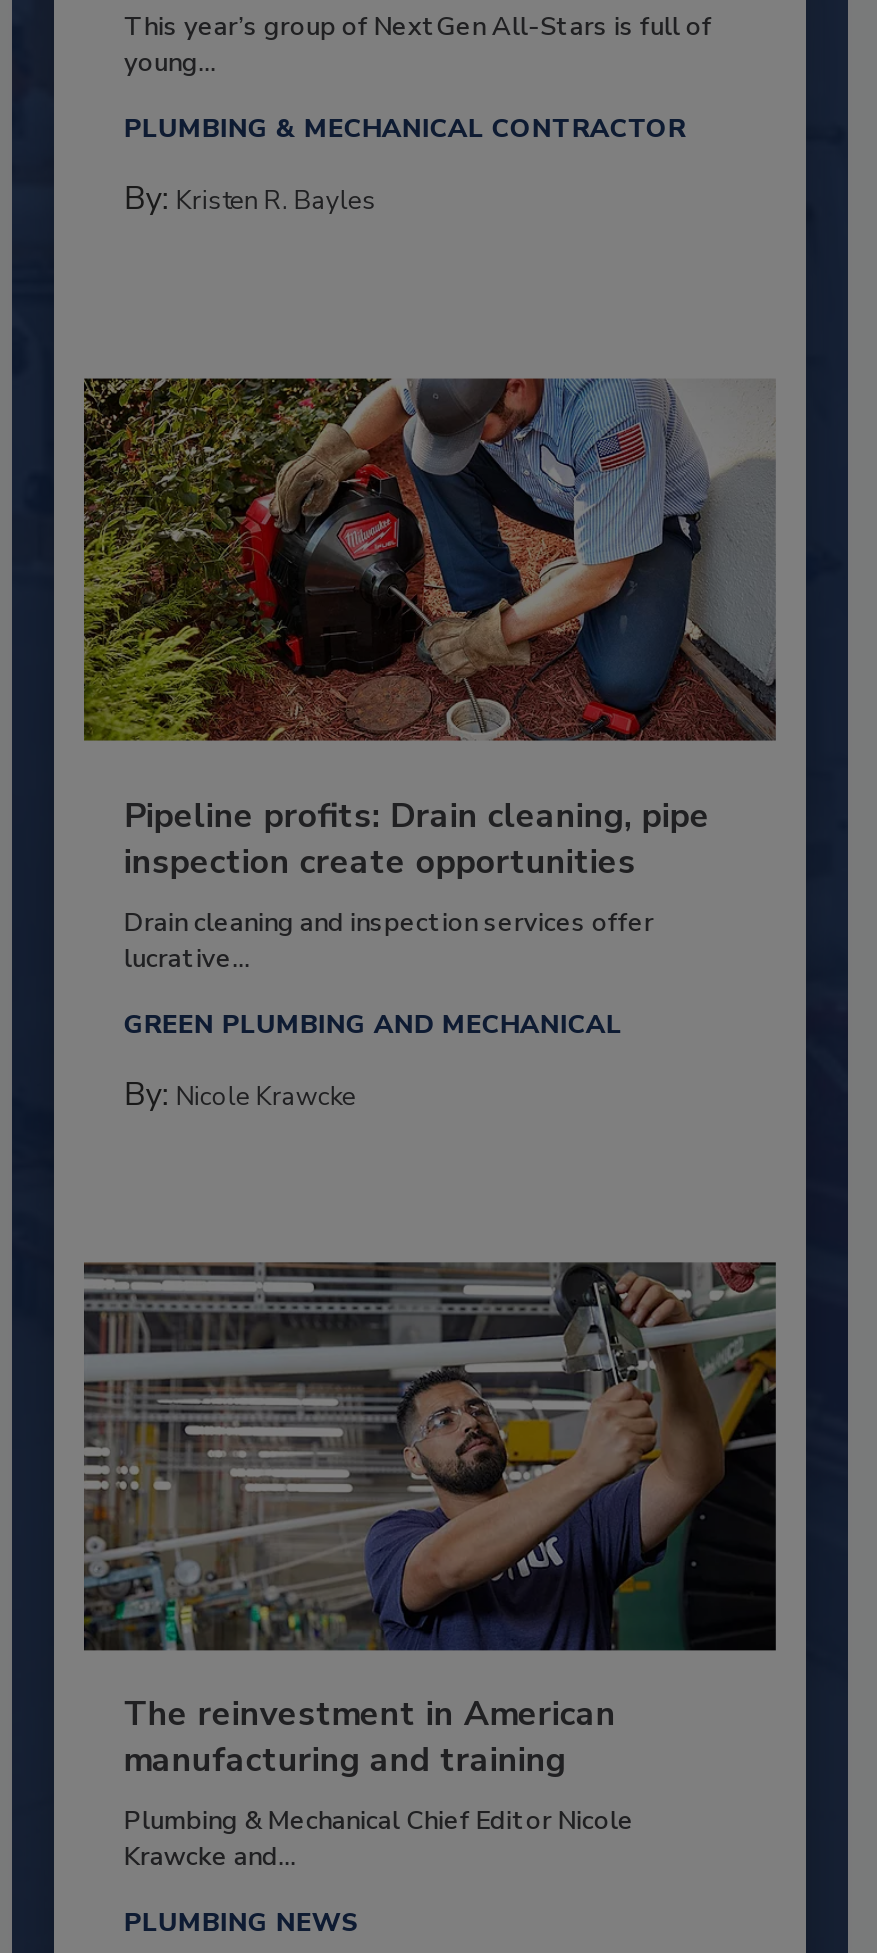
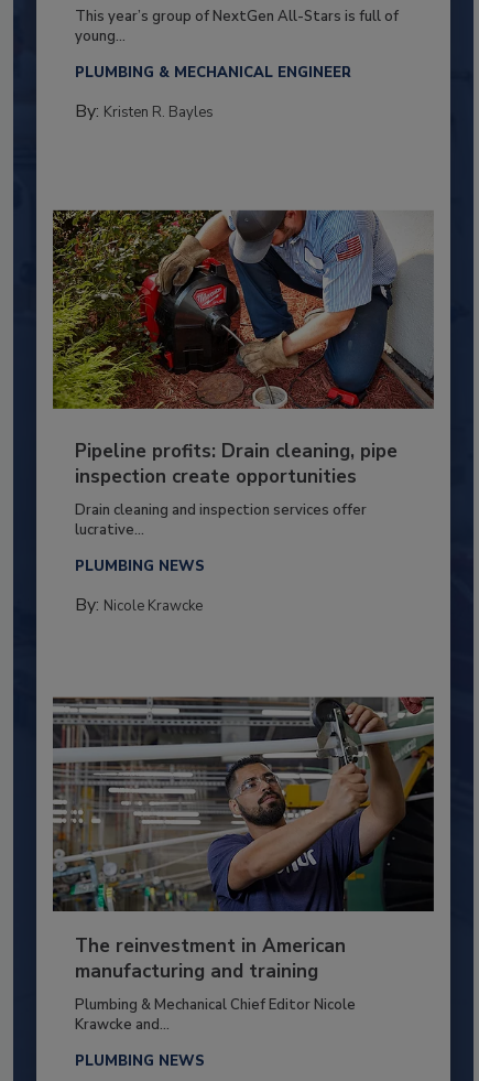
[124,110,686,146] PLUMBING & MECHANICAL CONTRACTOR -> [75,62,351,82] PLUMBING & MECHANICAL ENGINEER
[124,1008,622,1044] GREEN PLUMBING AND MECHANICAL -> [75,557,205,577] PLUMBING NEWS

